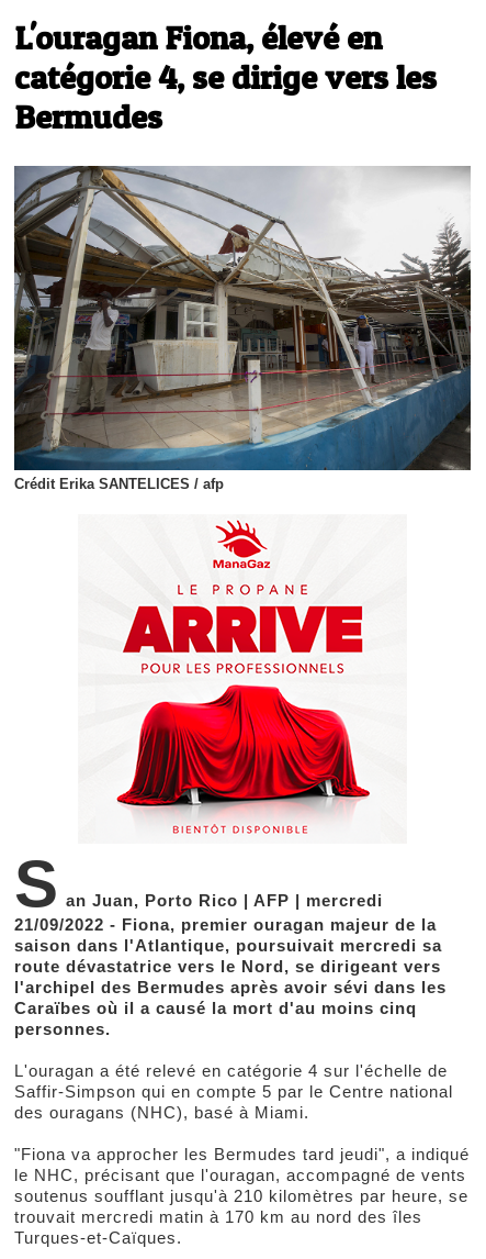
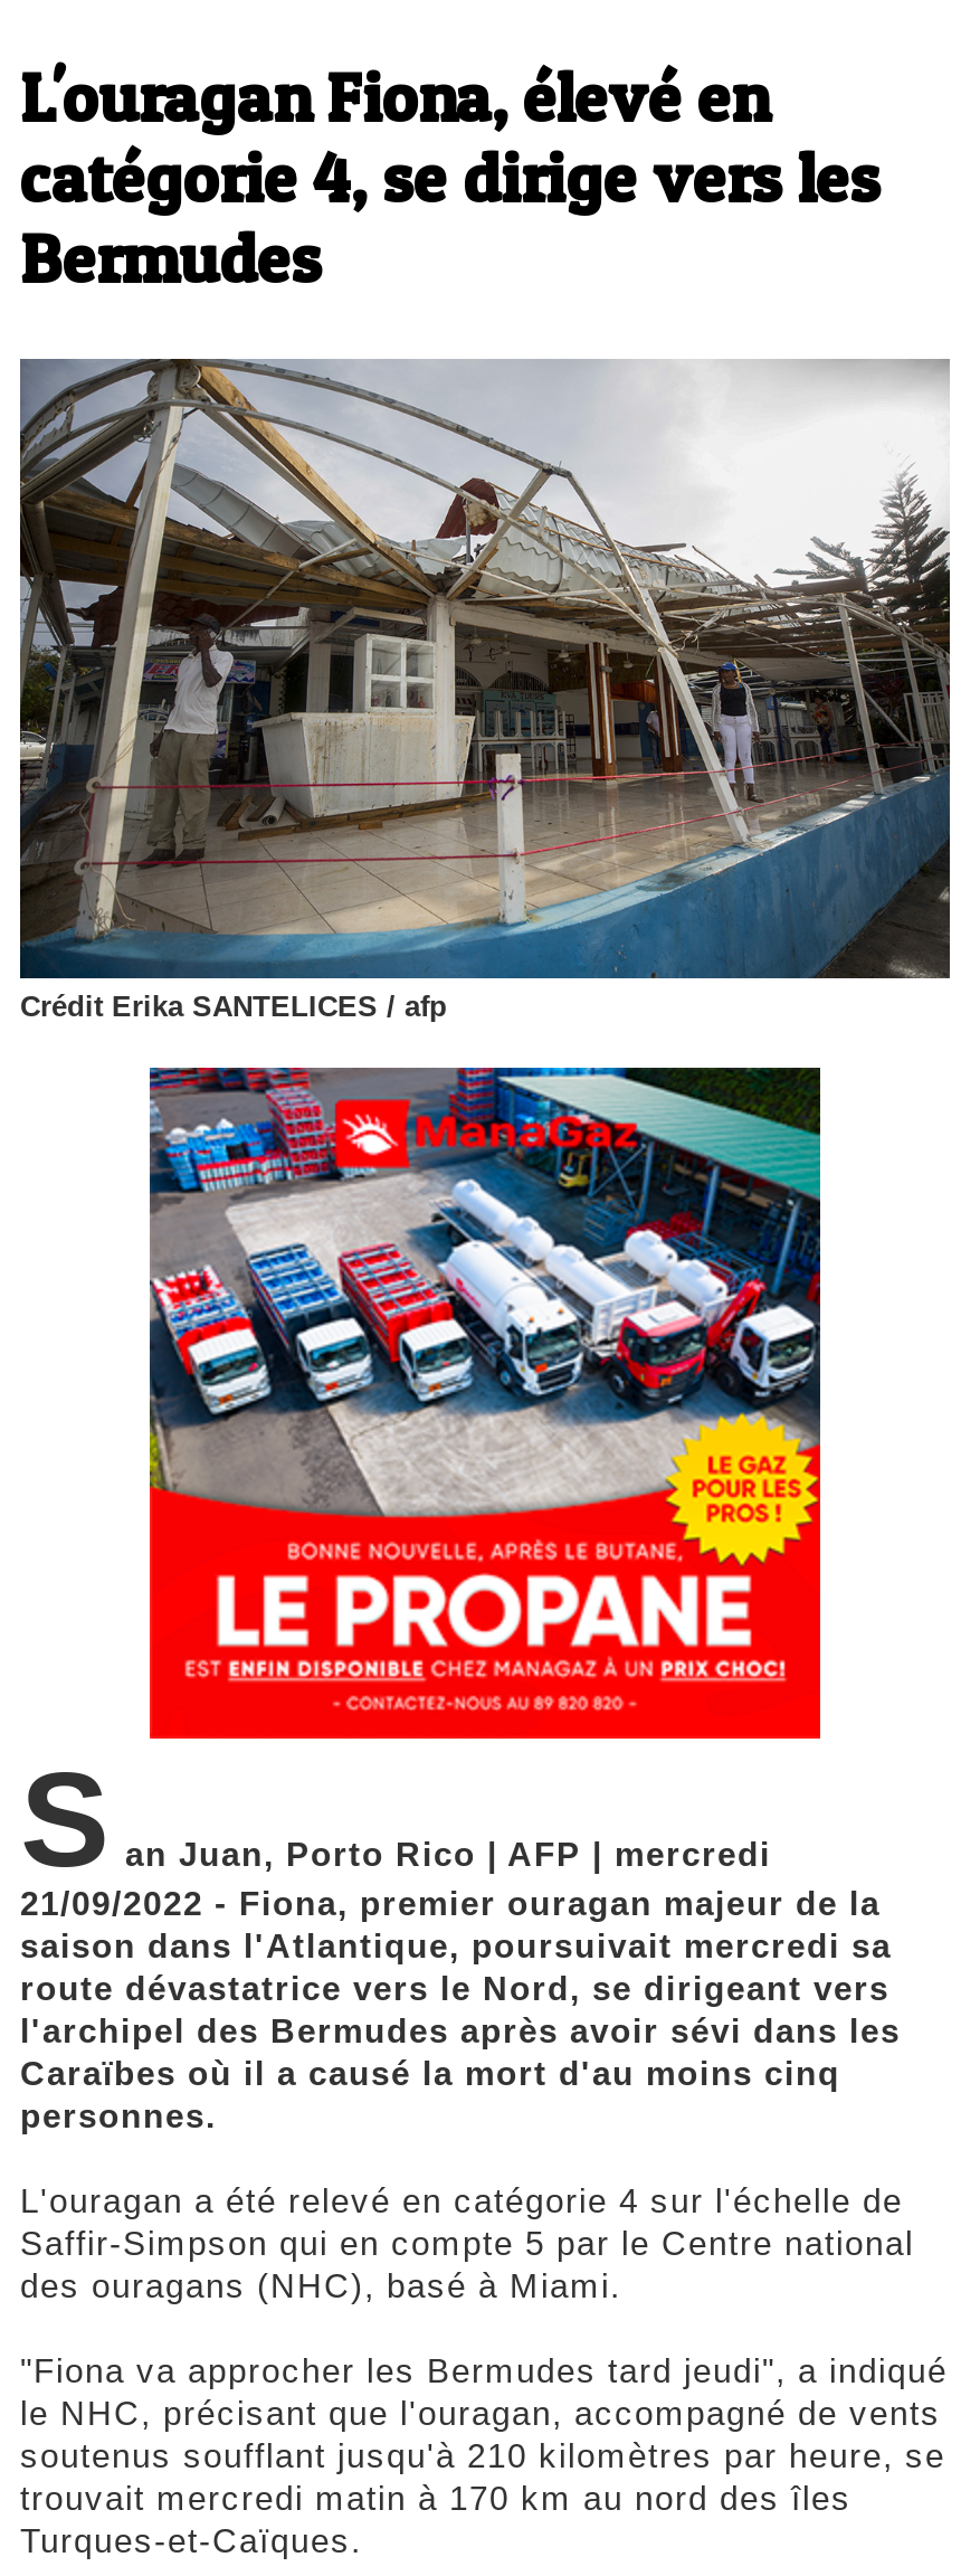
[78,514,407,844] [image] -> [148,1066,822,1741] [image]

